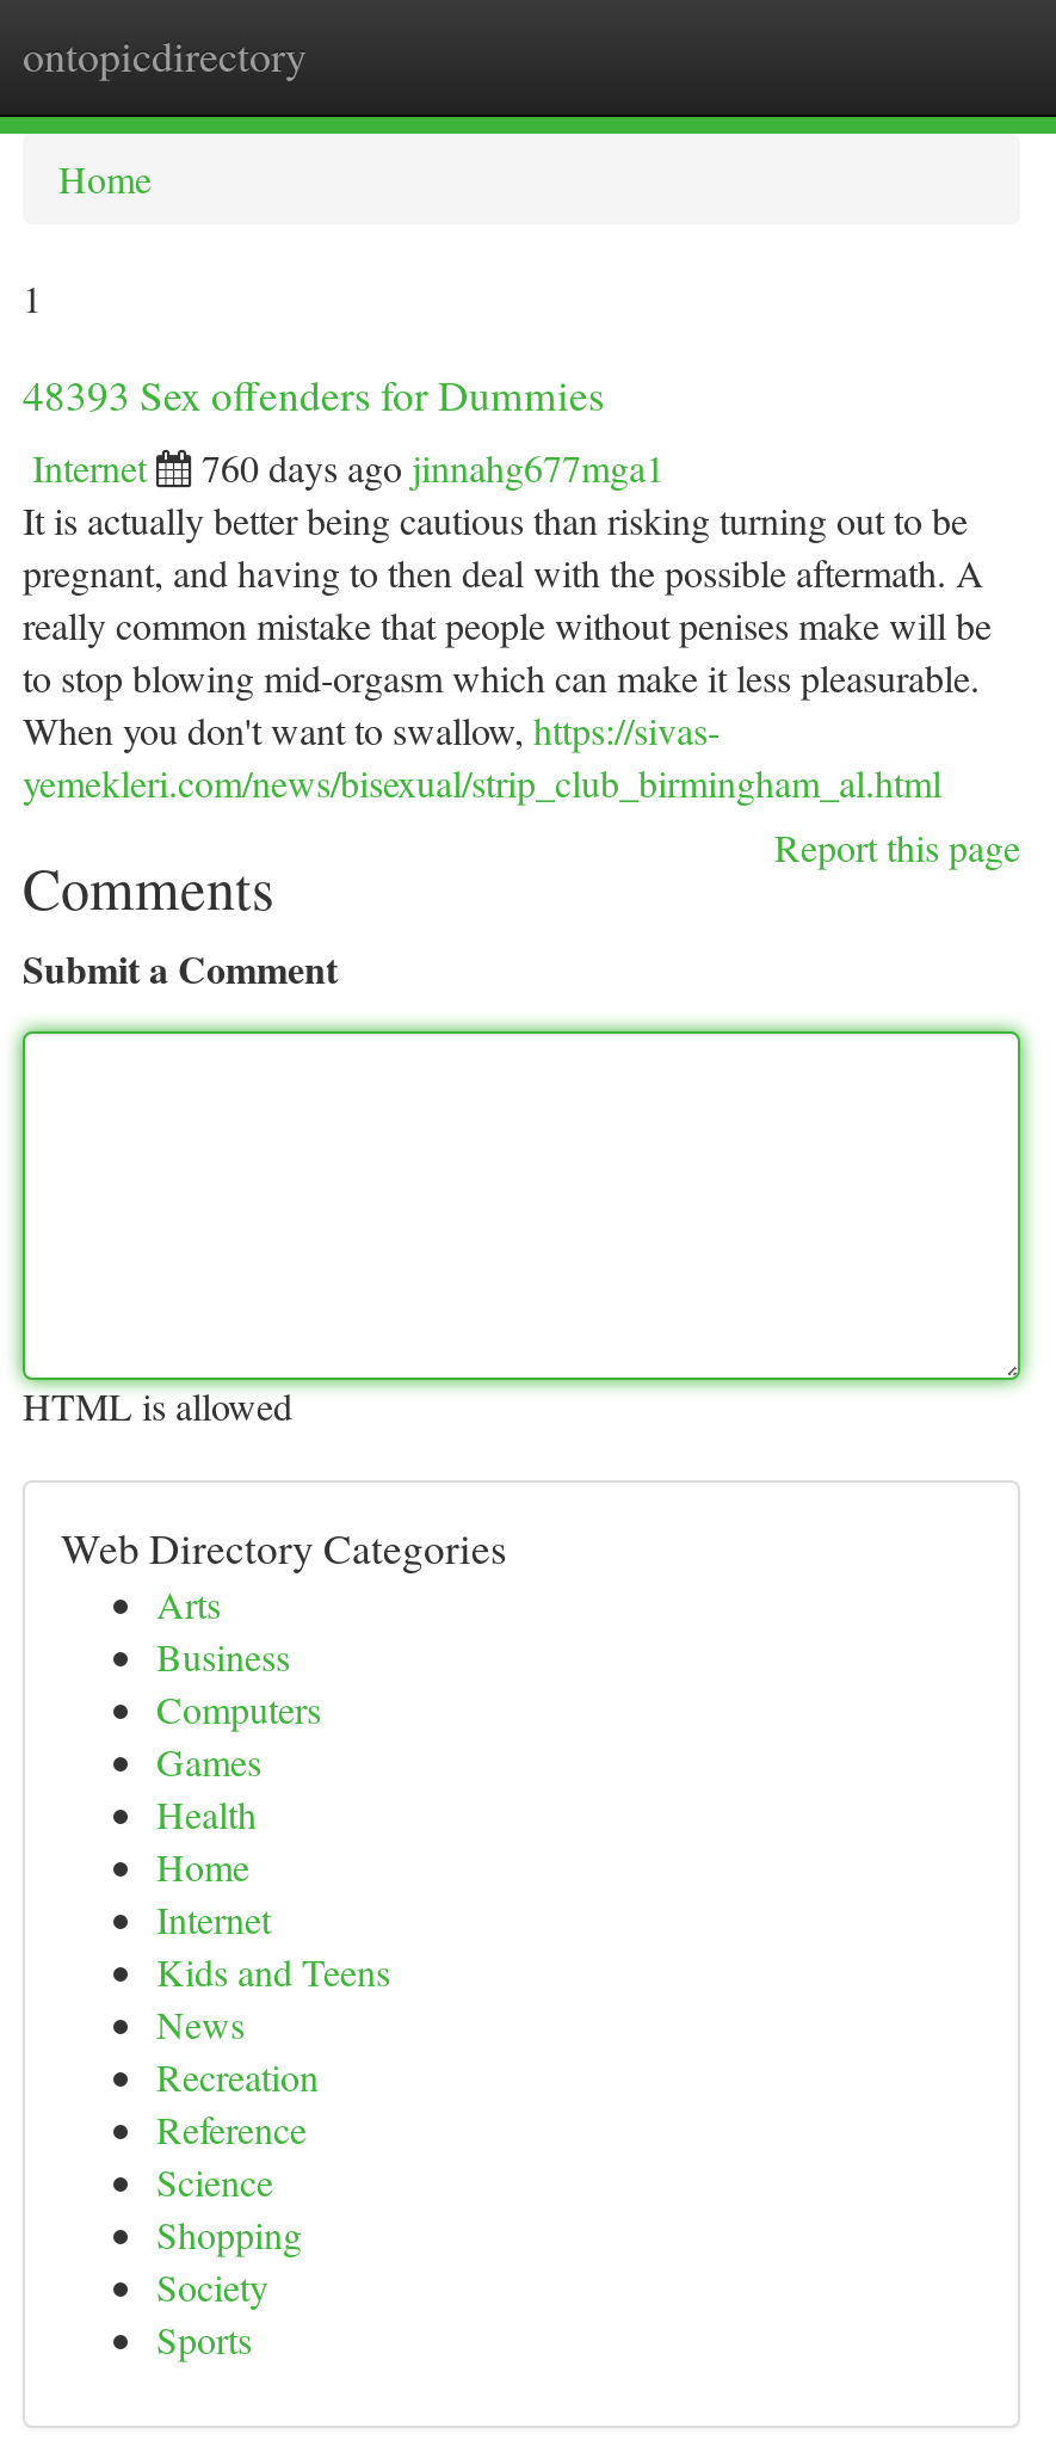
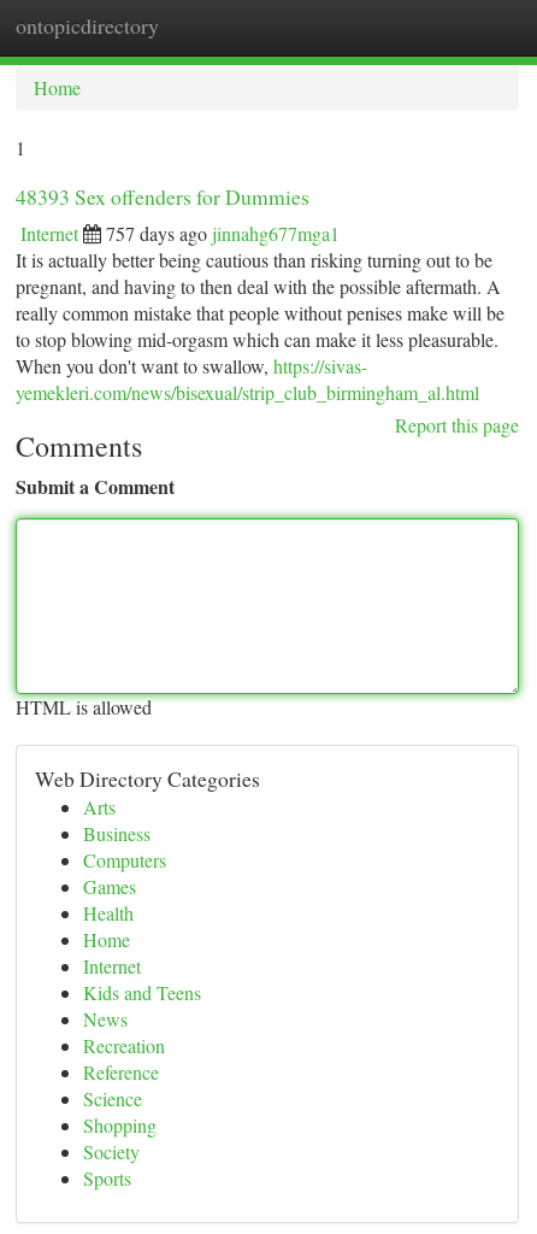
[202,442,665,492] 760 days ago jinnahg677mga1 -> [106,221,340,246] 757 days ago jinnahg677mga1

